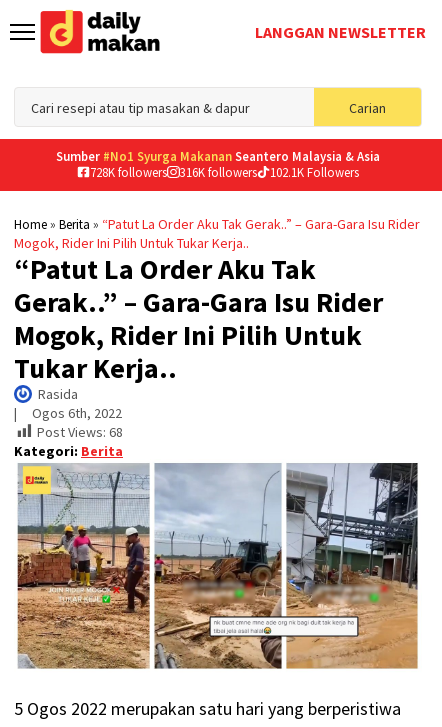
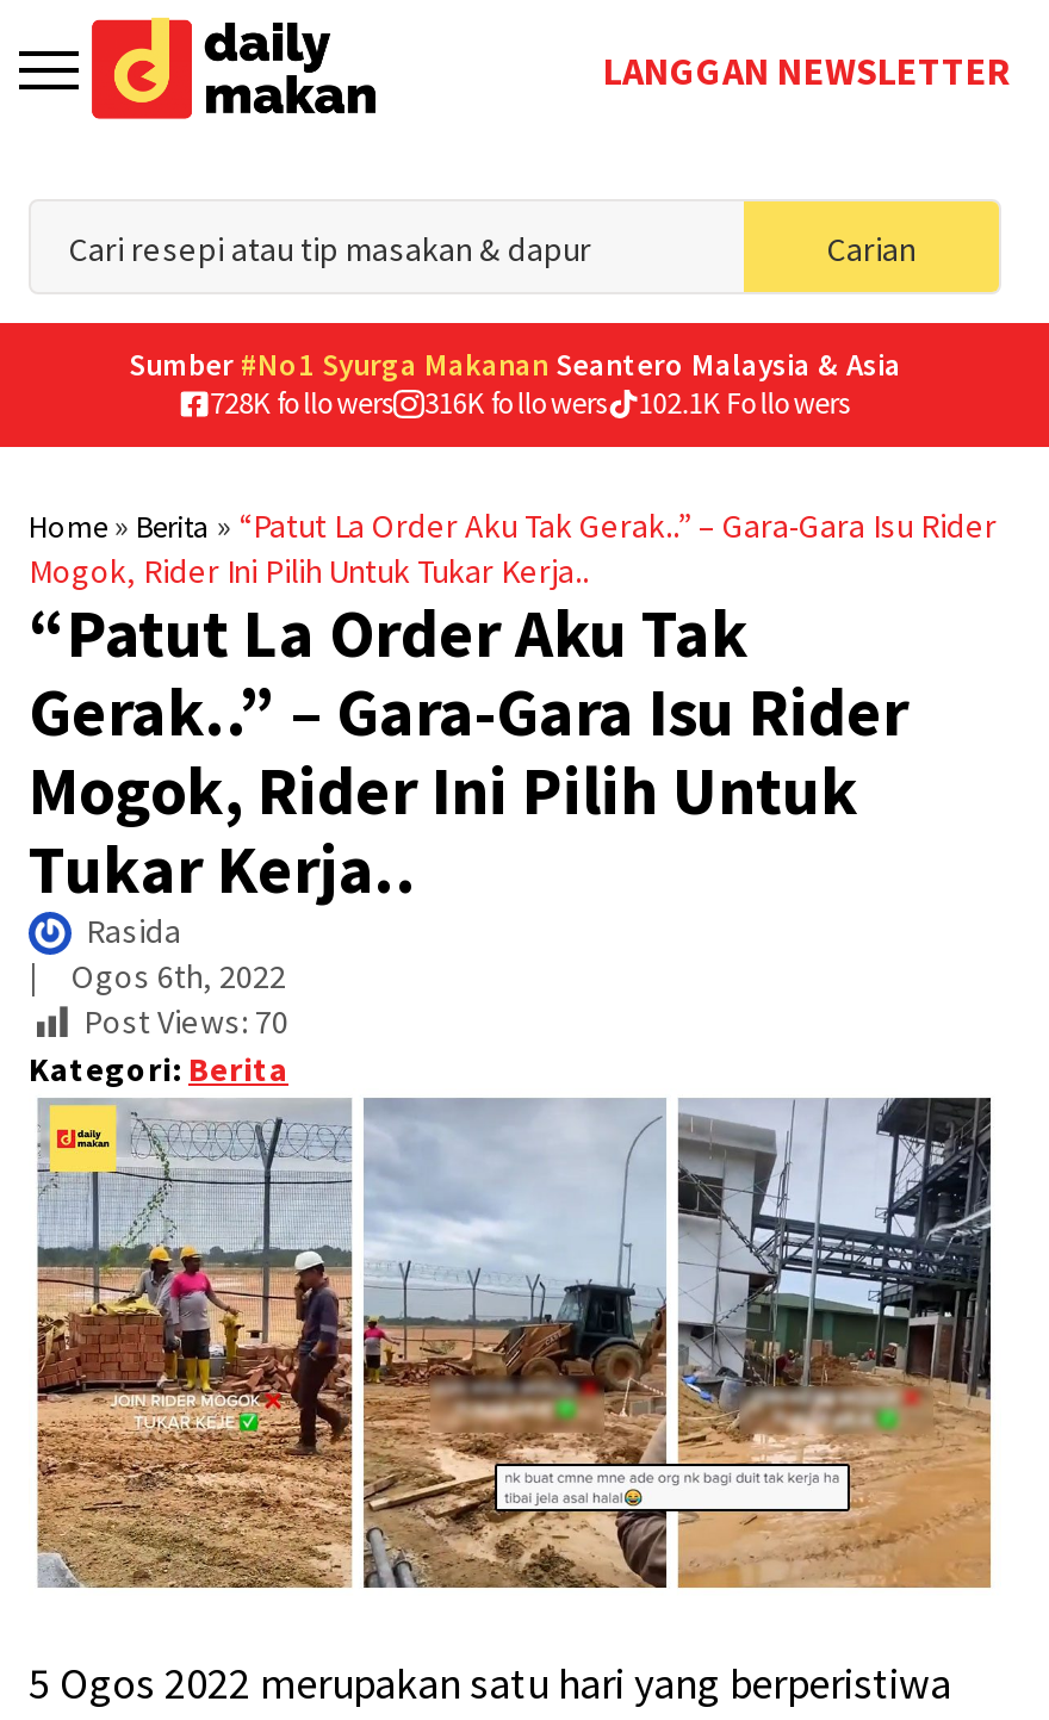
[37,422,123,440] Post Views: 68 -> [83,1001,288,1044] Post Views: 70

